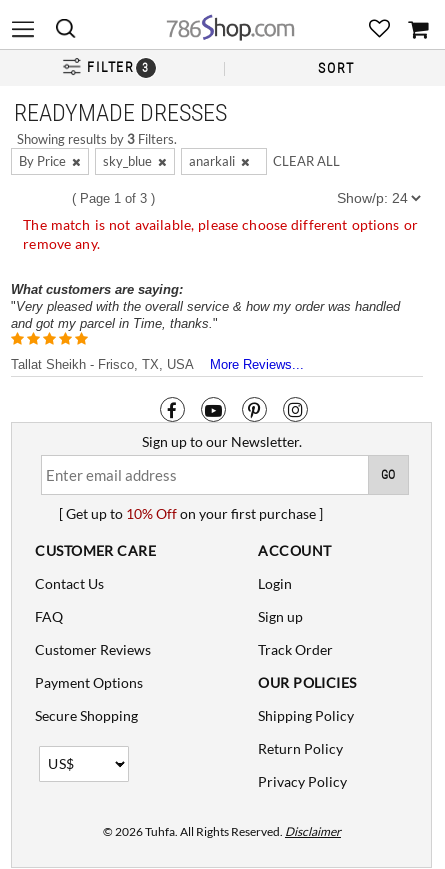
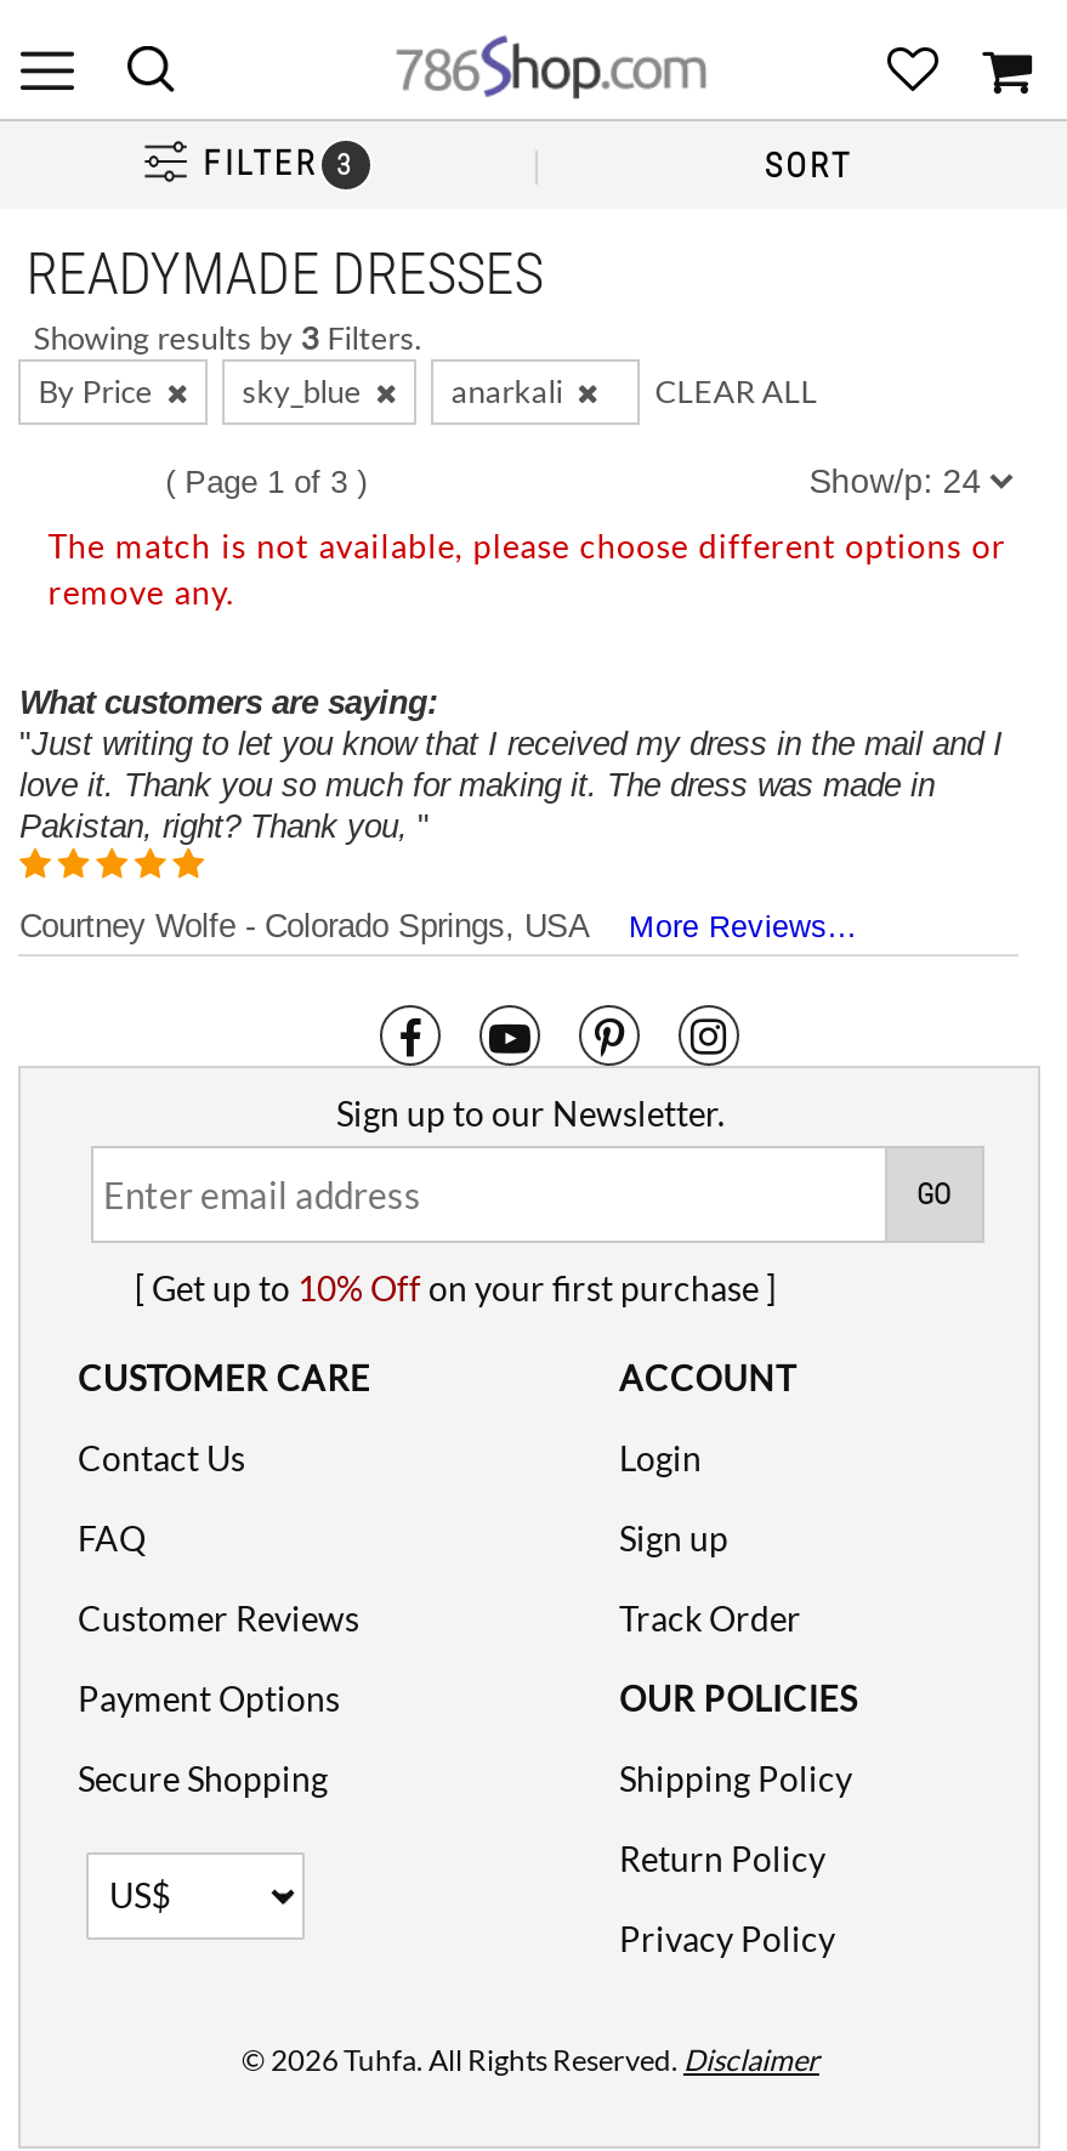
[11,299,400,331] "Very pleased with the overall service & how my order was handled | and got my parcel in Time, thanks. " -> [19,725,1003,844] "Just writing to let you know that I received my dress in the mail and I | love it. Thank you so much for making it. The dress was made in | Pakistan, right? Thank you, "
[11,357,304,372] Tallat Sheikh - Frisco, TX, USA More Reviews... -> [19,907,857,944] Courtney Wolfe - Colorado Springs, USA More Reviews...

